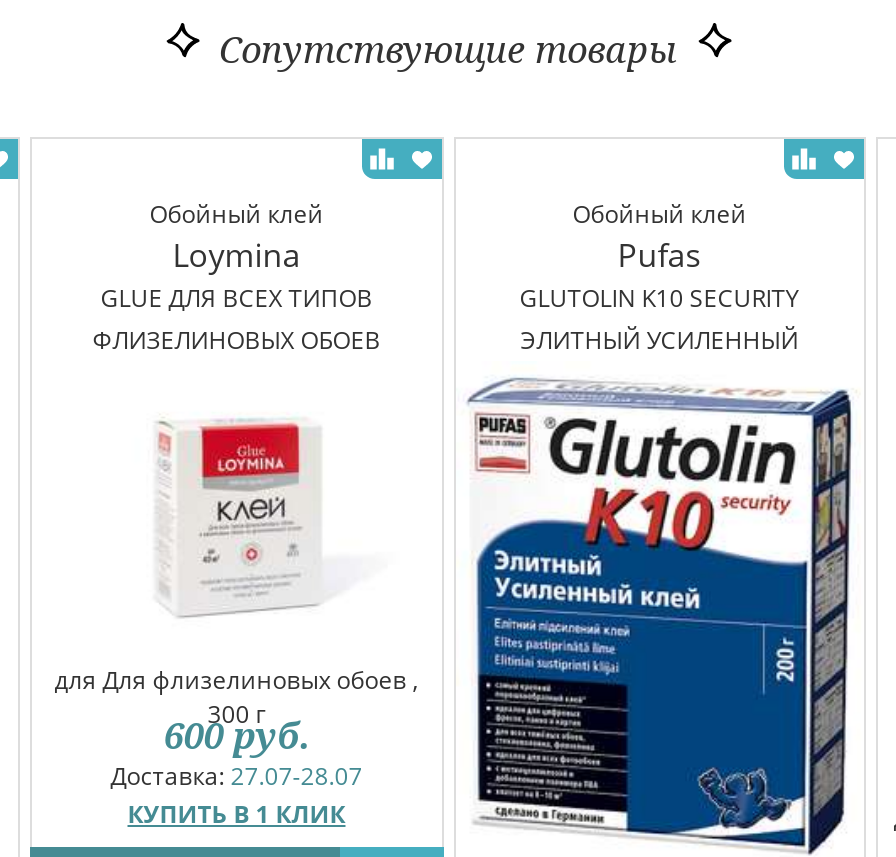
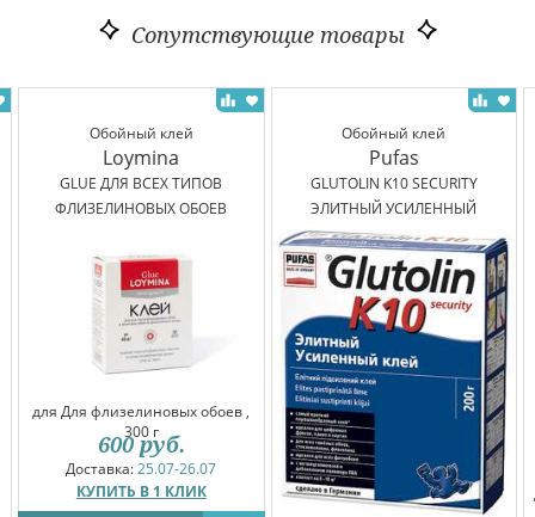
[110,760,362,794] Доставка: 27.07-28.07 -> [66,459,216,479] Доставка: 25.07-26.07

